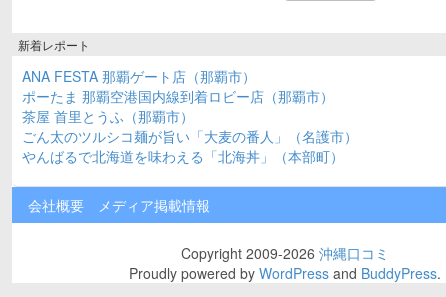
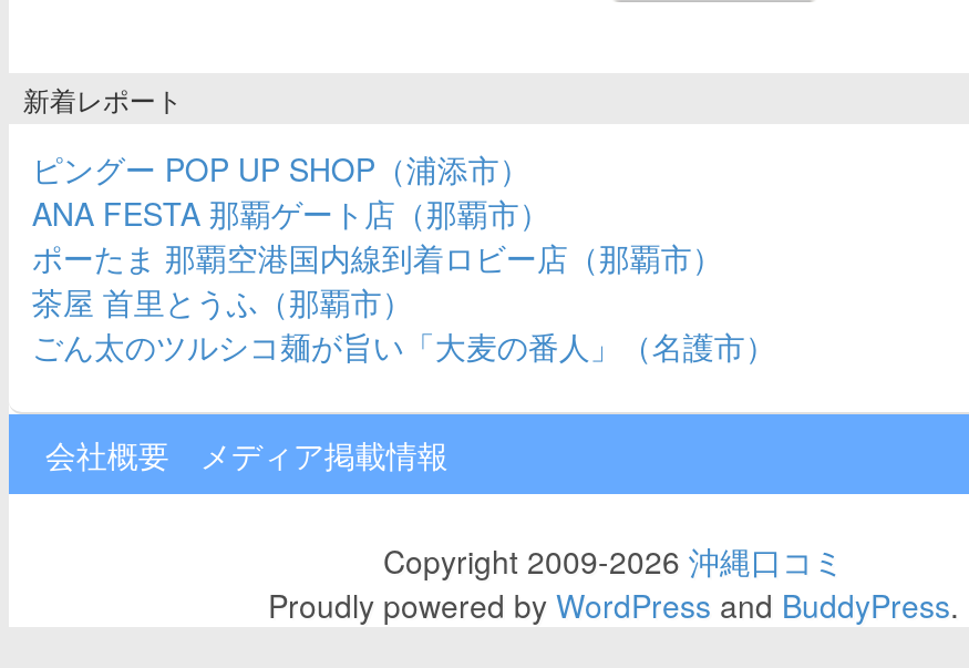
none -> [32,146,530,190] ピングー POP UP SHOP（浦添市）
moved [22,66,358,146] -> [32,190,776,367]: ANA FESTA 那覇ゲート店（那覇市） | ポーたま 那覇空港国内線到着ロビー店（那覇市） | 茶屋 首里とうふ（那覇市） | ごん太のツルシコ麺が旨い「大麦の番人」（名護市）
[22,146,344,166] やんばるで北海道を味わえる「北海丼」（本部町） -> none

